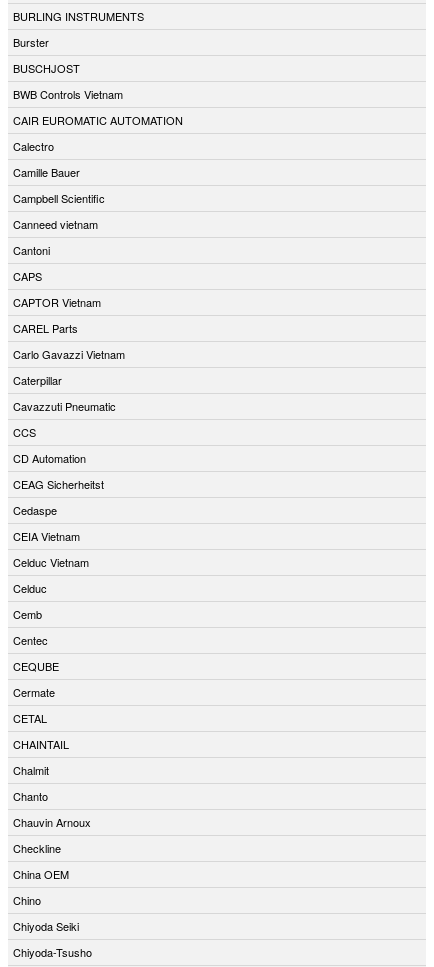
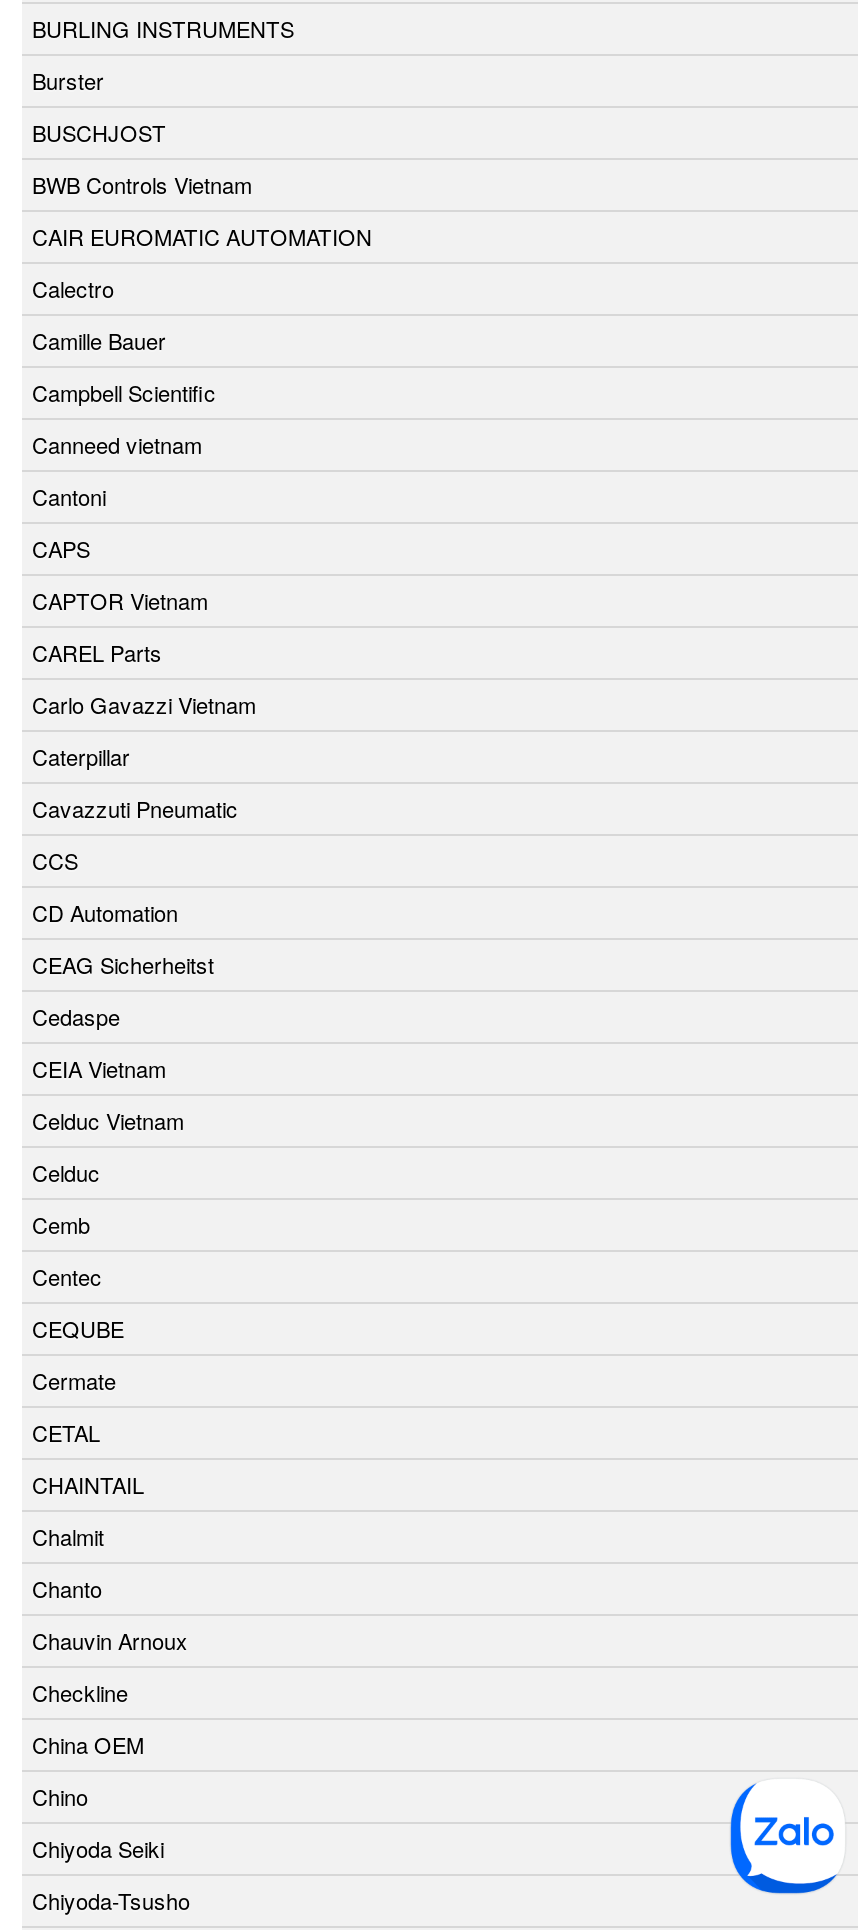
none -> [728,1782,844,1896] [image]

